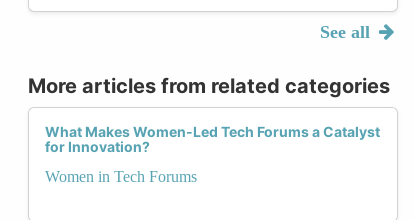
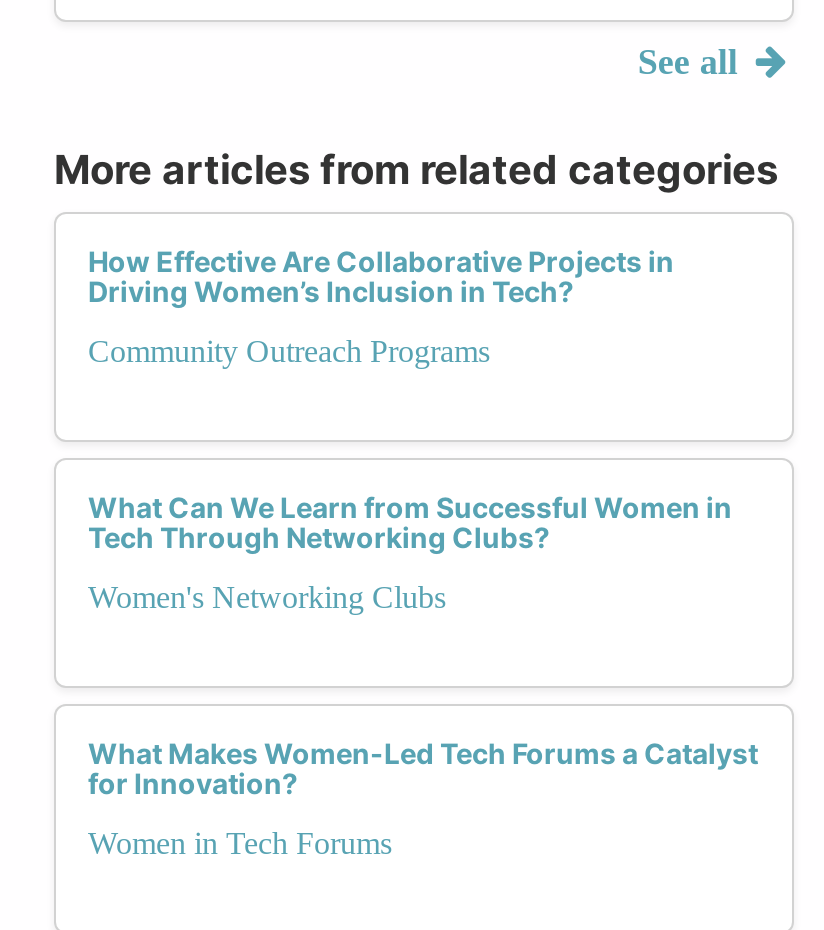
none -> [88,244,674,368] How Effective Are Collaborative Projects in | Driving Women’s Inclusion in Tech? | Community Outreach Programs
none -> [88,490,732,614] What Can We Learn from Successful Women in | Tech Through Networking Clubs? | Women's Networking Clubs

